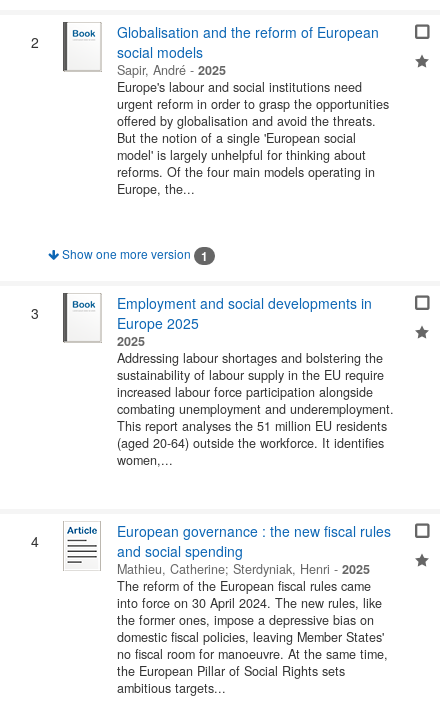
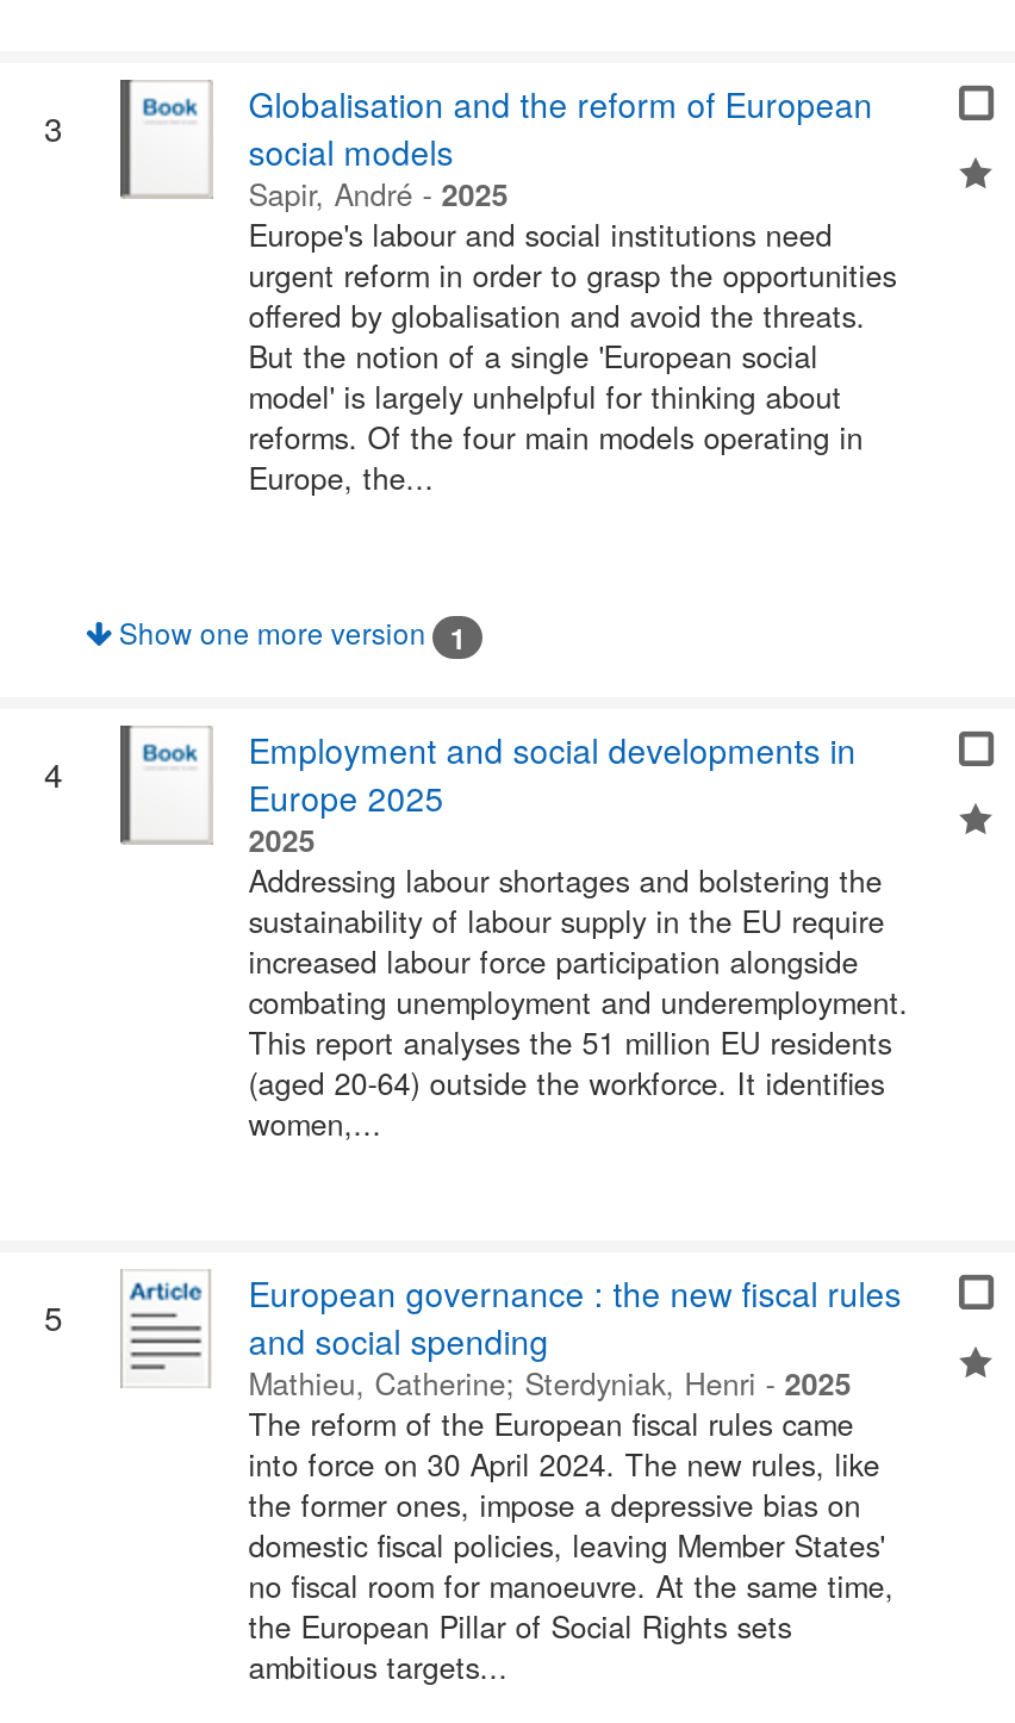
[31,32,39,52] 2 -> [44,104,63,152] 3
[31,303,39,323] 3 -> [44,750,63,798] 4
[31,531,39,551] 4 -> [44,1293,63,1341] 5

